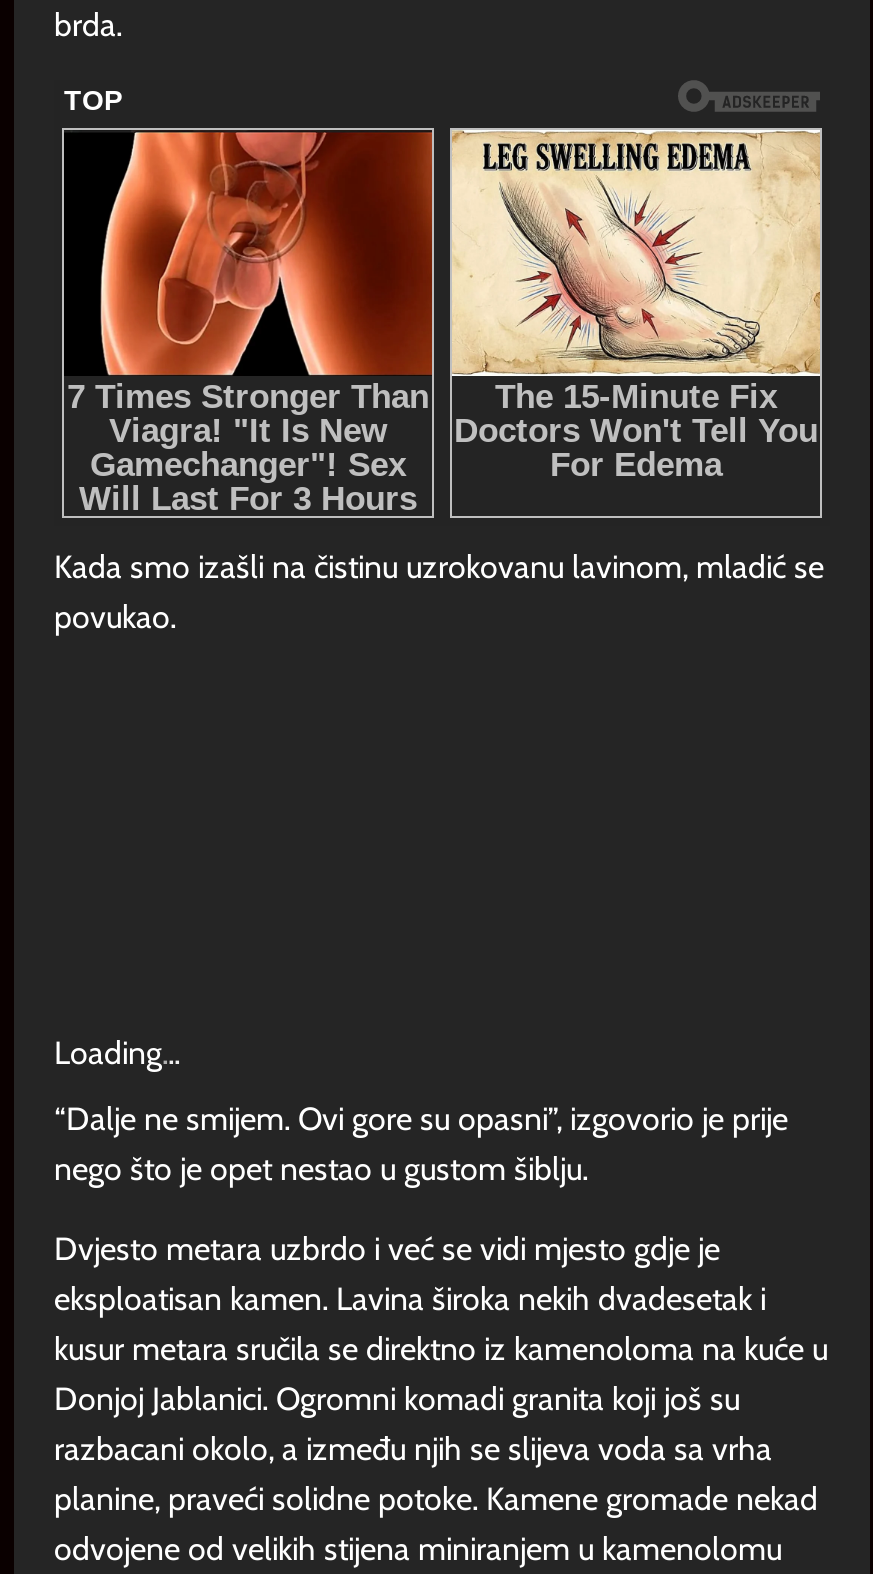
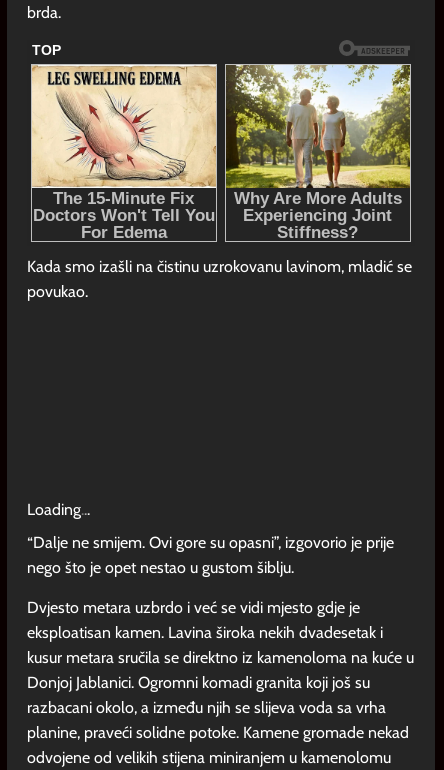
[64,130,434,512] [image] -> [31,64,217,238] [image]
[450,128,822,484] [image] -> [226,64,411,239] [image]

